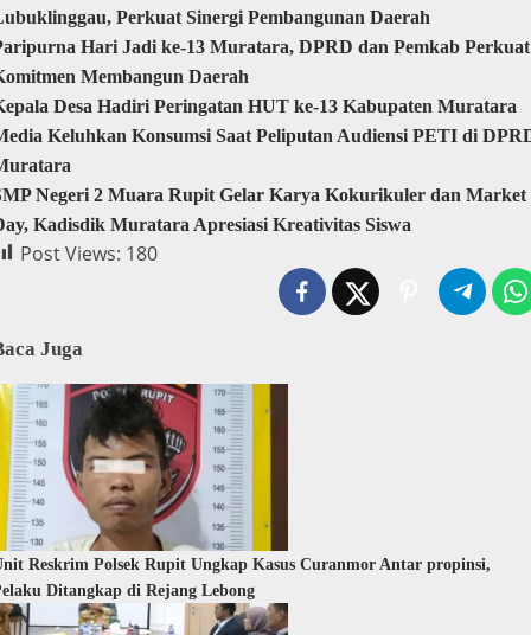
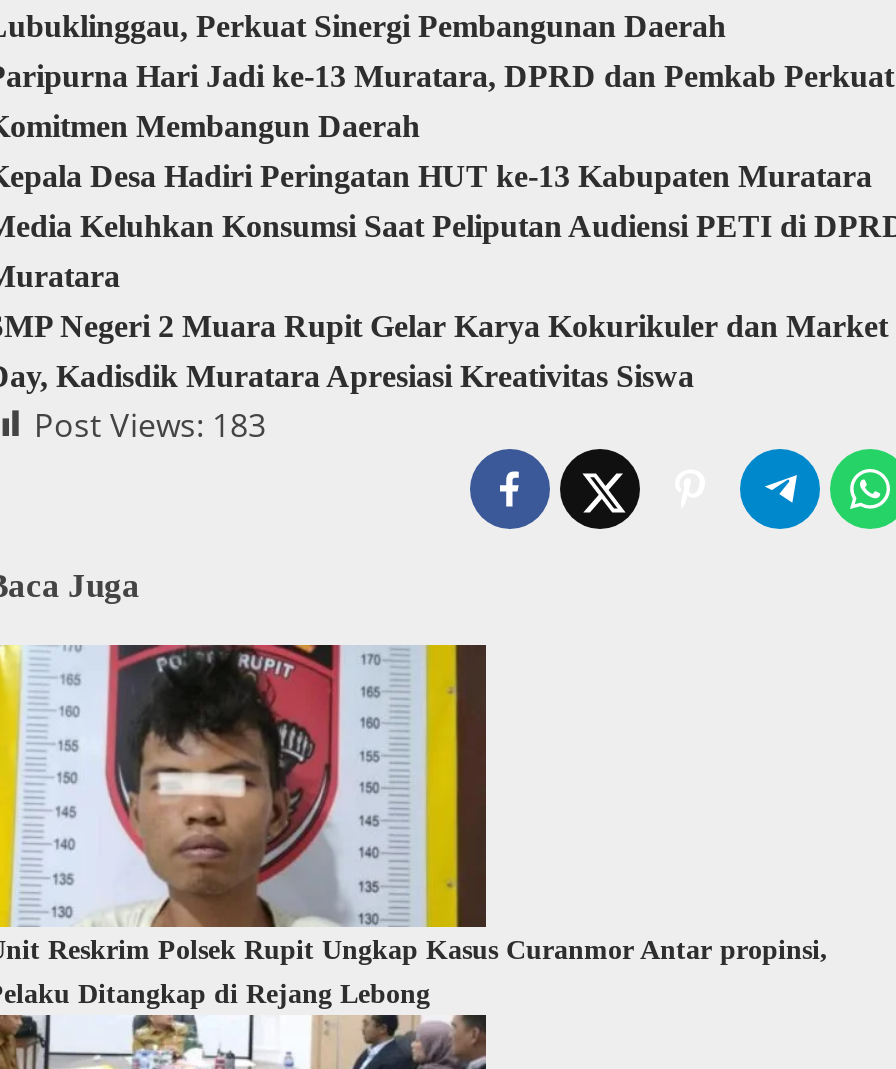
[20,240,158,266] Post Views: 180 -> [34,402,266,446] Post Views: 183

